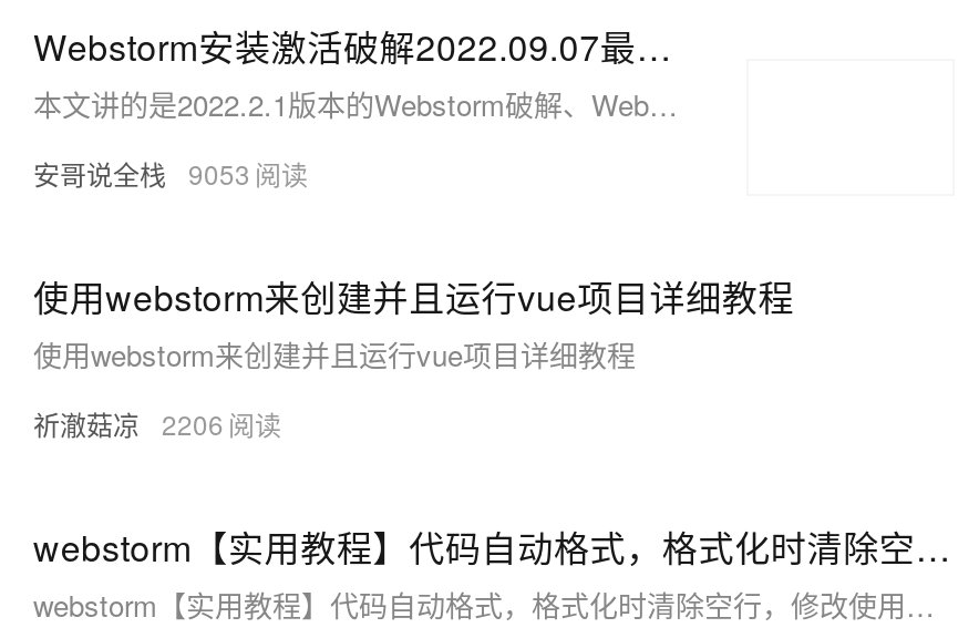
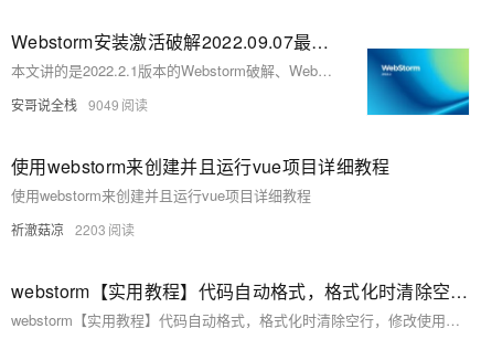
none -> [366,47,470,116] [image]
[33,153,250,191] 安哥说全栈 9053 -> [11,95,119,113] 安哥说全栈 9049
[33,404,224,441] 祈澈菇凉 2206 -> [11,219,106,238] 祈澈菇凉 2203

